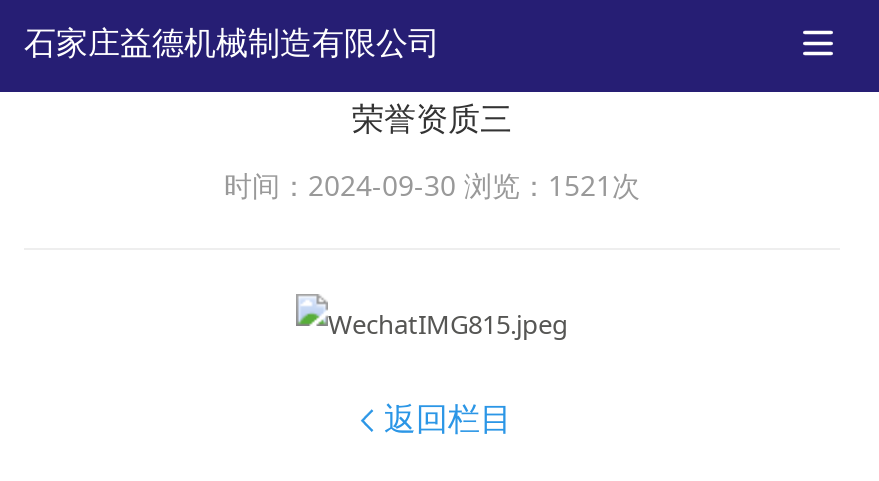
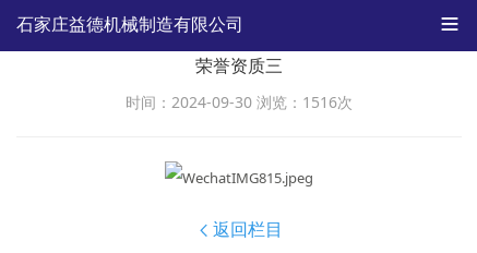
[224,166,640,204] 时间：2024-09-30 浏览：1521次 -> [126,92,353,112] 时间：2024-09-30 浏览：1516次

